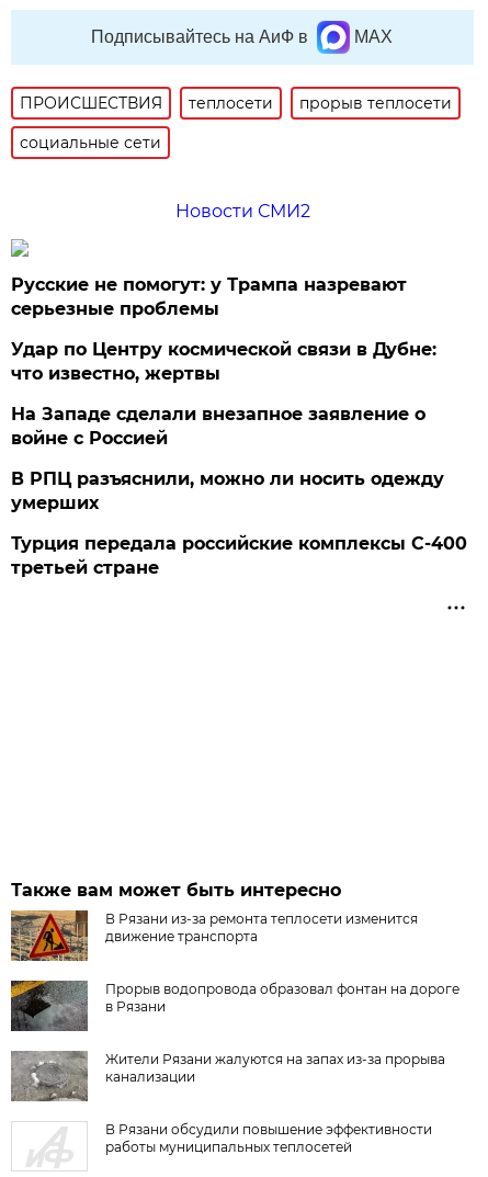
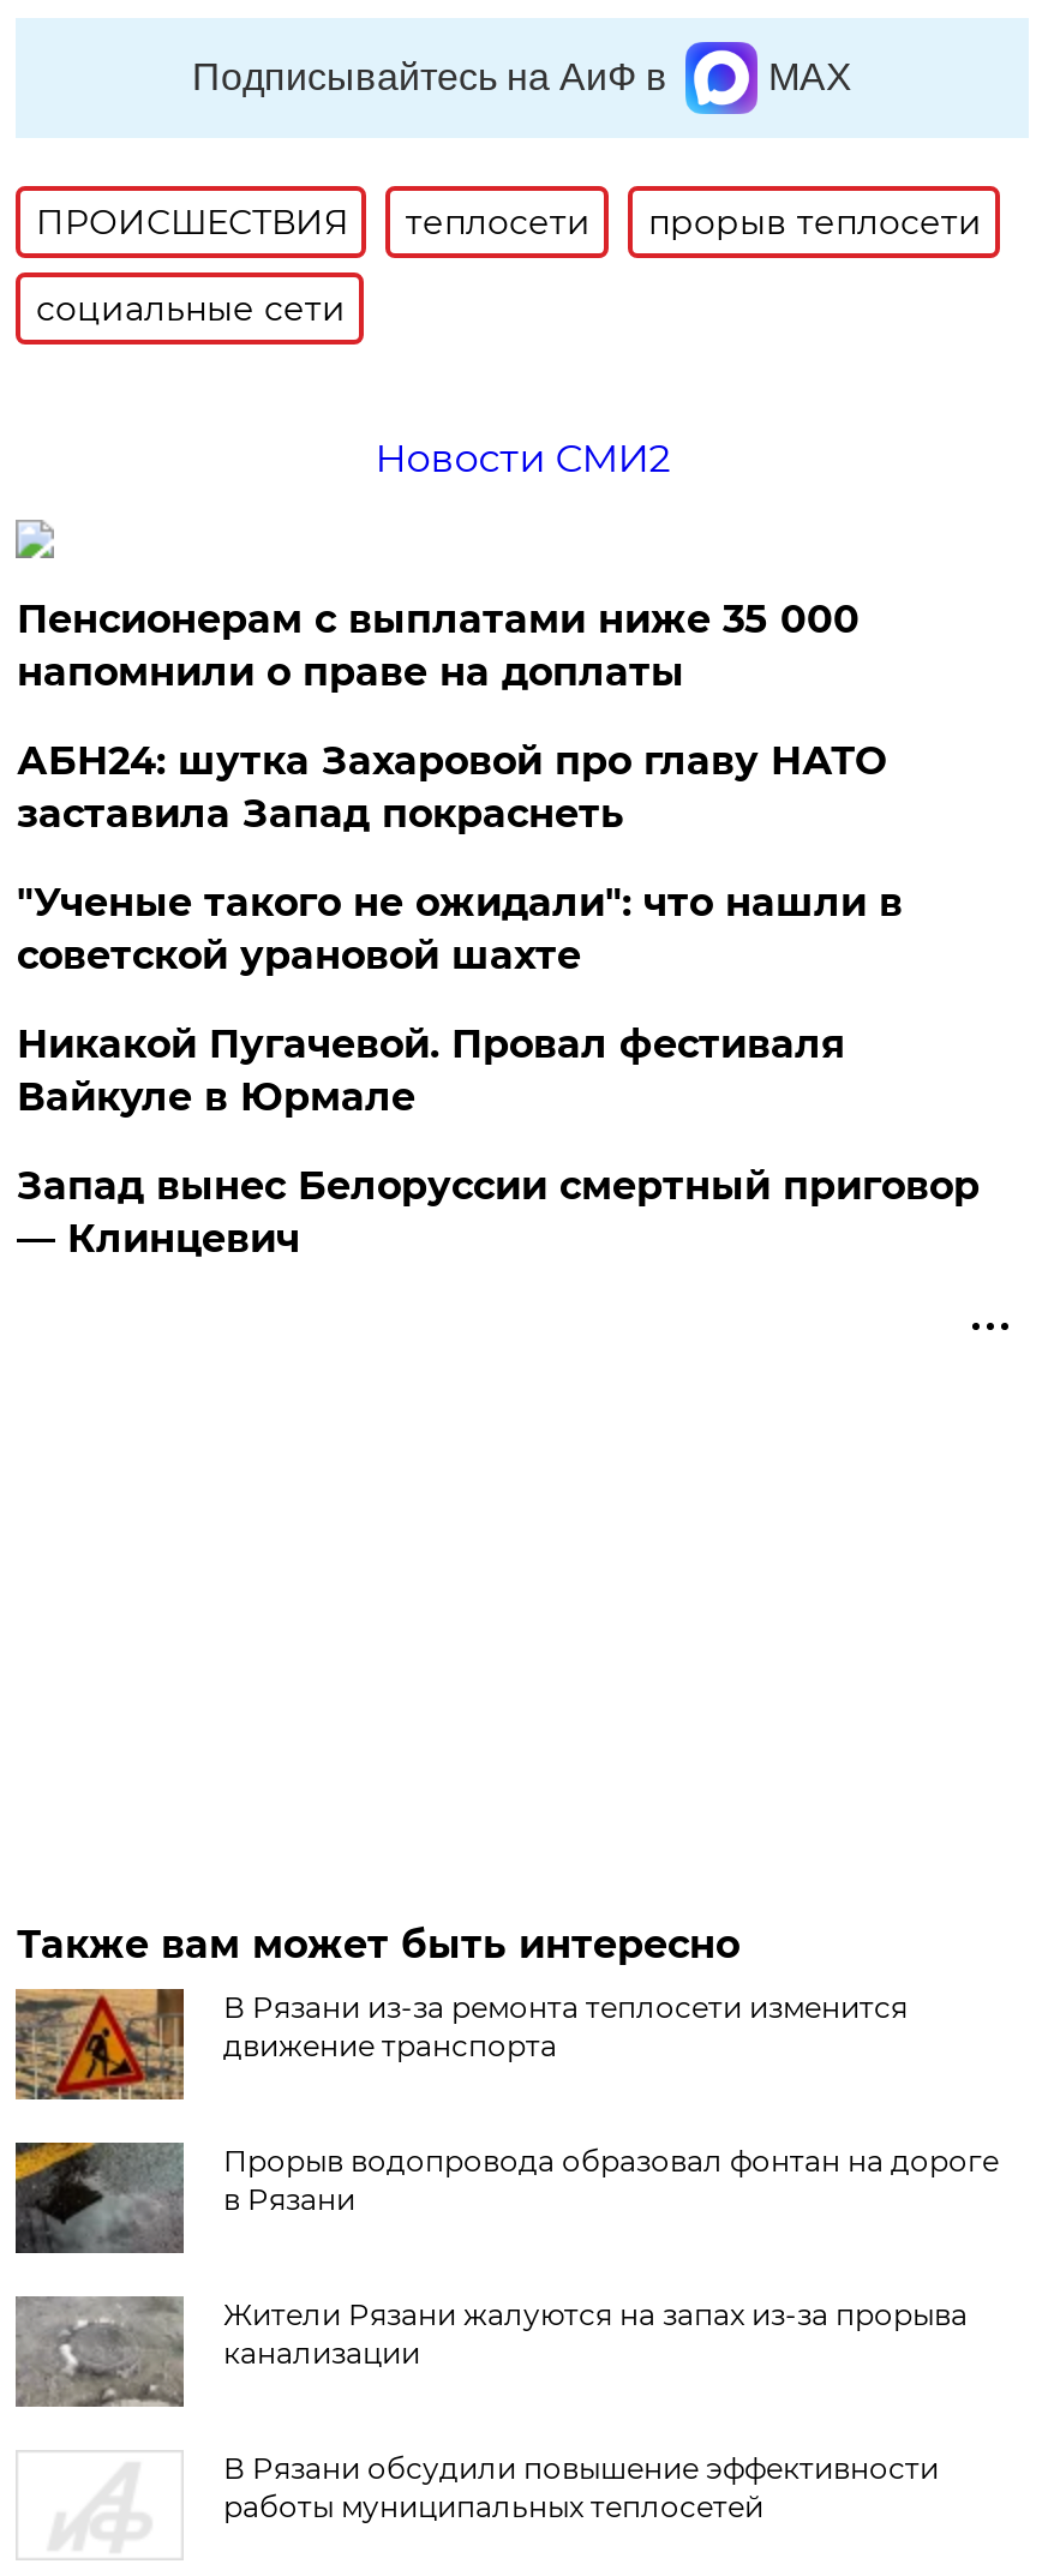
[11,274,407,319] Русские не помогут: у Трампа назревают | серьезные проблемы -> [17,597,859,695] Пенсионерам с выплатами ниже 35 000 | напомнили о праве на доплаты
[11,339,437,384] Удар по Центру космической связи в Дубне: | что известно, жертвы -> [17,738,886,837] АБН24: шутка Захаровой про главу НАТО | заставила Запад покраснеть
[11,404,426,449] На Западе сделали внезапное заявление о | войне с Россией -> [17,880,903,978] "Ученые такого не ожидали": что нашли в | советской урановой шахте
[11,468,445,513] В РПЦ разъяснили, можно ли носить одежду | умерших -> [17,1022,845,1120] Никакой Пугачевой. Провал фестиваля | Вайкуле в Юрмале
[11,533,468,578] Турция передала российские комплексы С-400 | третьей стране -> [17,1163,979,1262] Запад вынес Белоруссии смертный приговор | — Клинцевич

